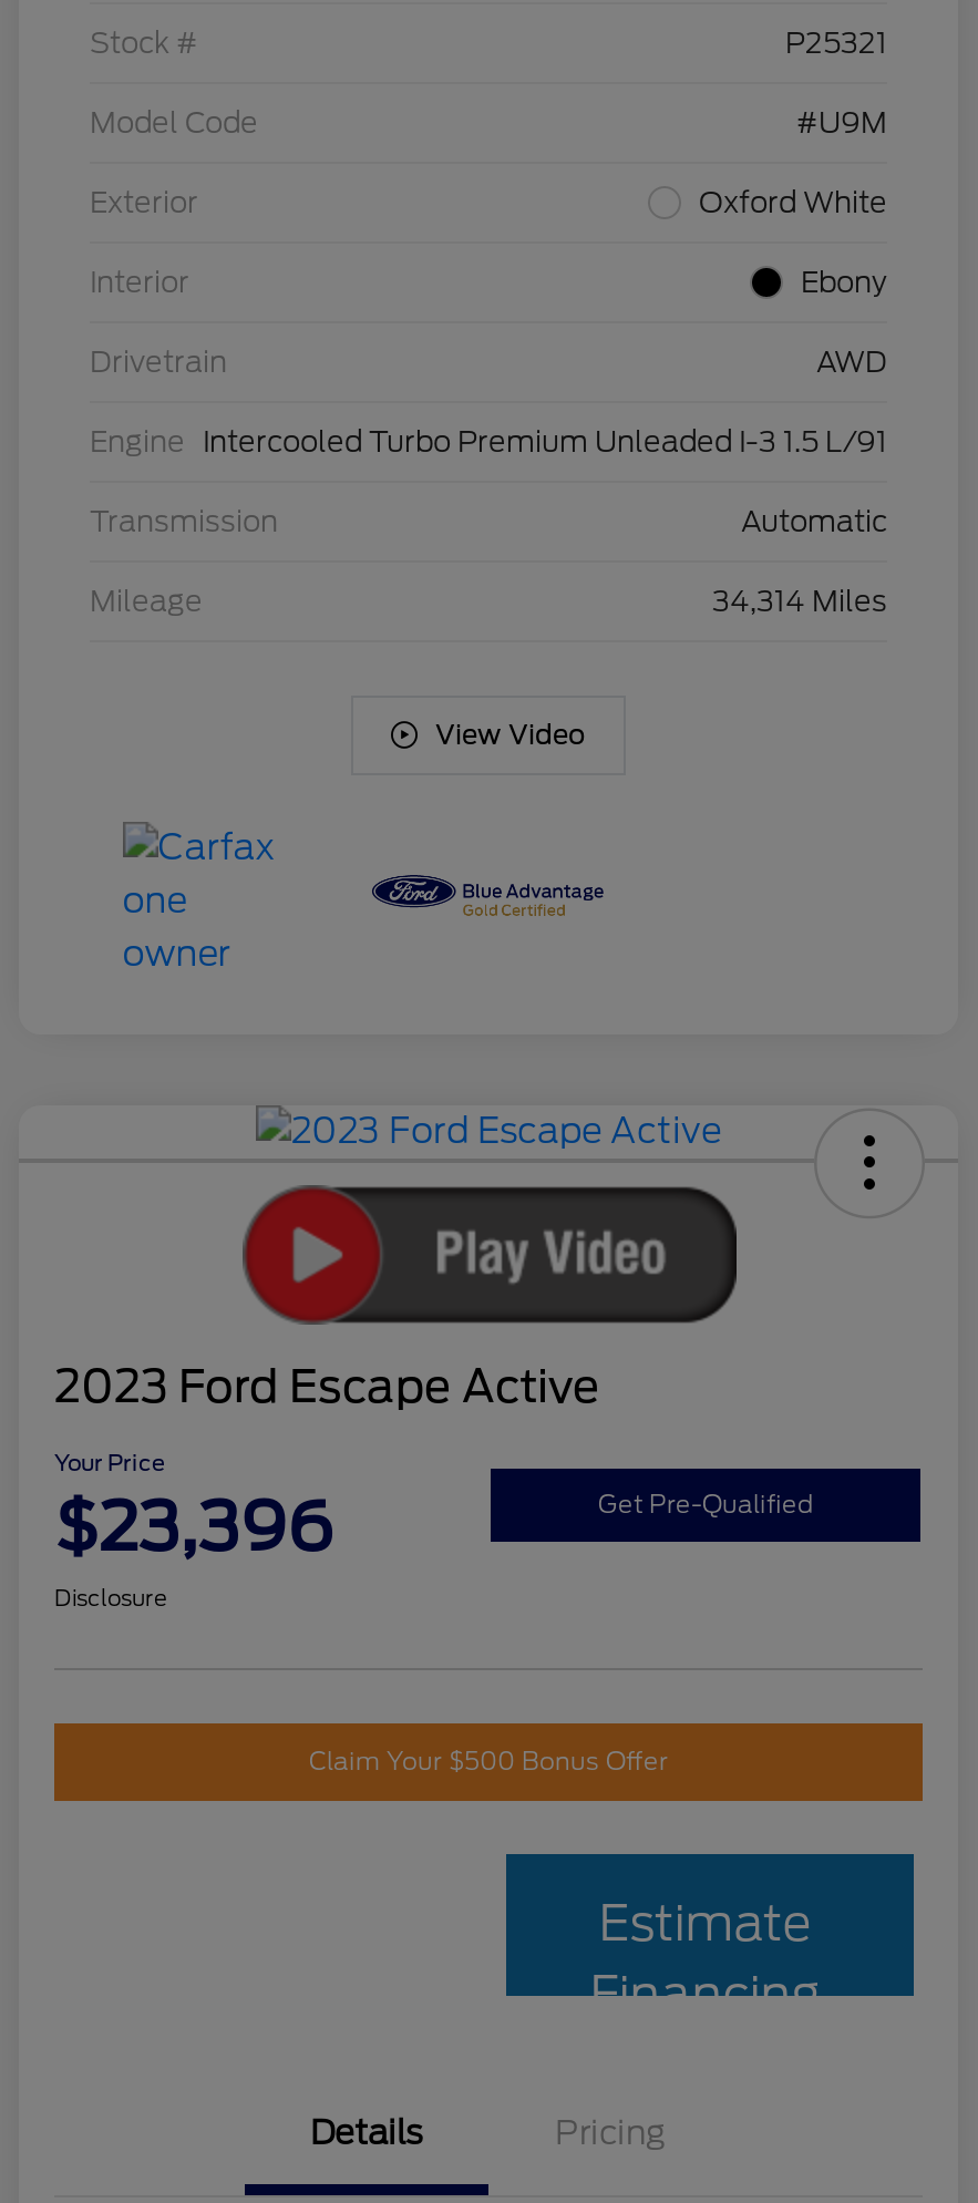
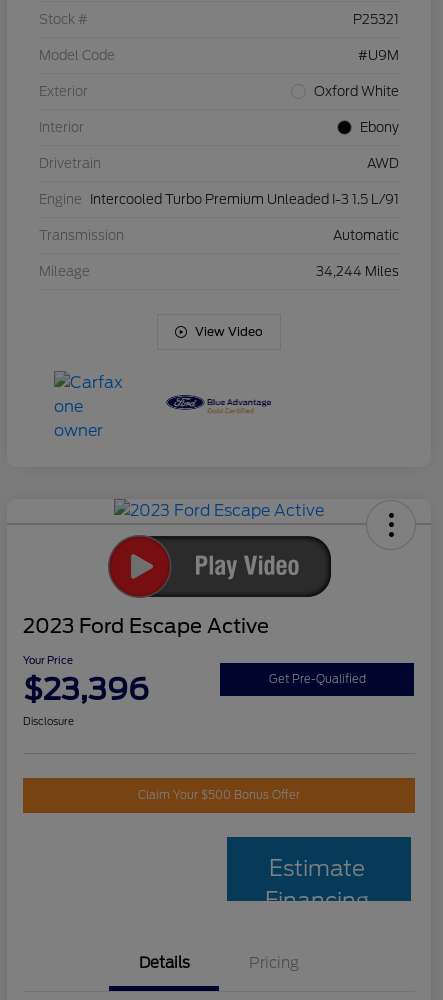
[712,585,887,618] 34,314 Miles -> [316,264,399,279] 34,244 Miles

